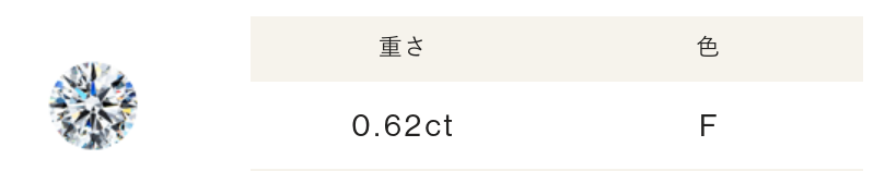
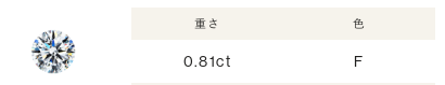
[351,108,455,143] 0.62ct -> [183,52,231,71] 0.81ct

